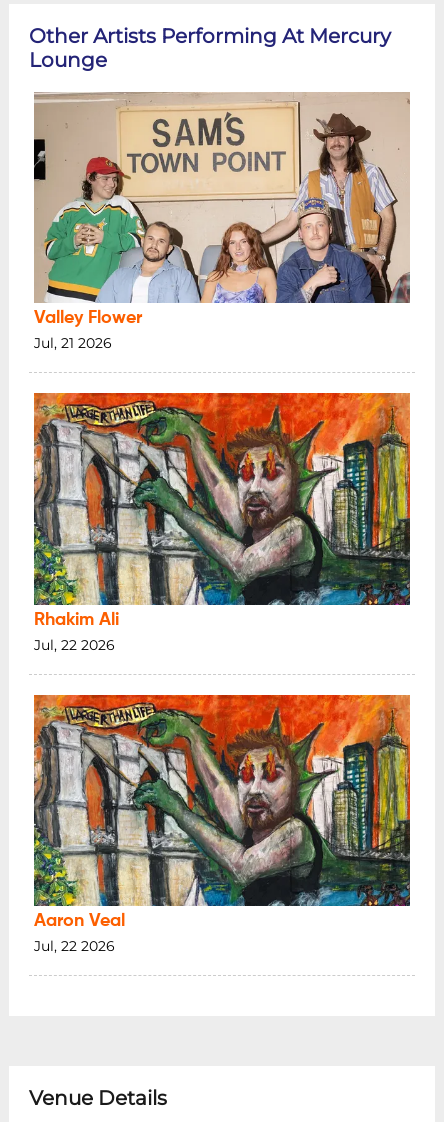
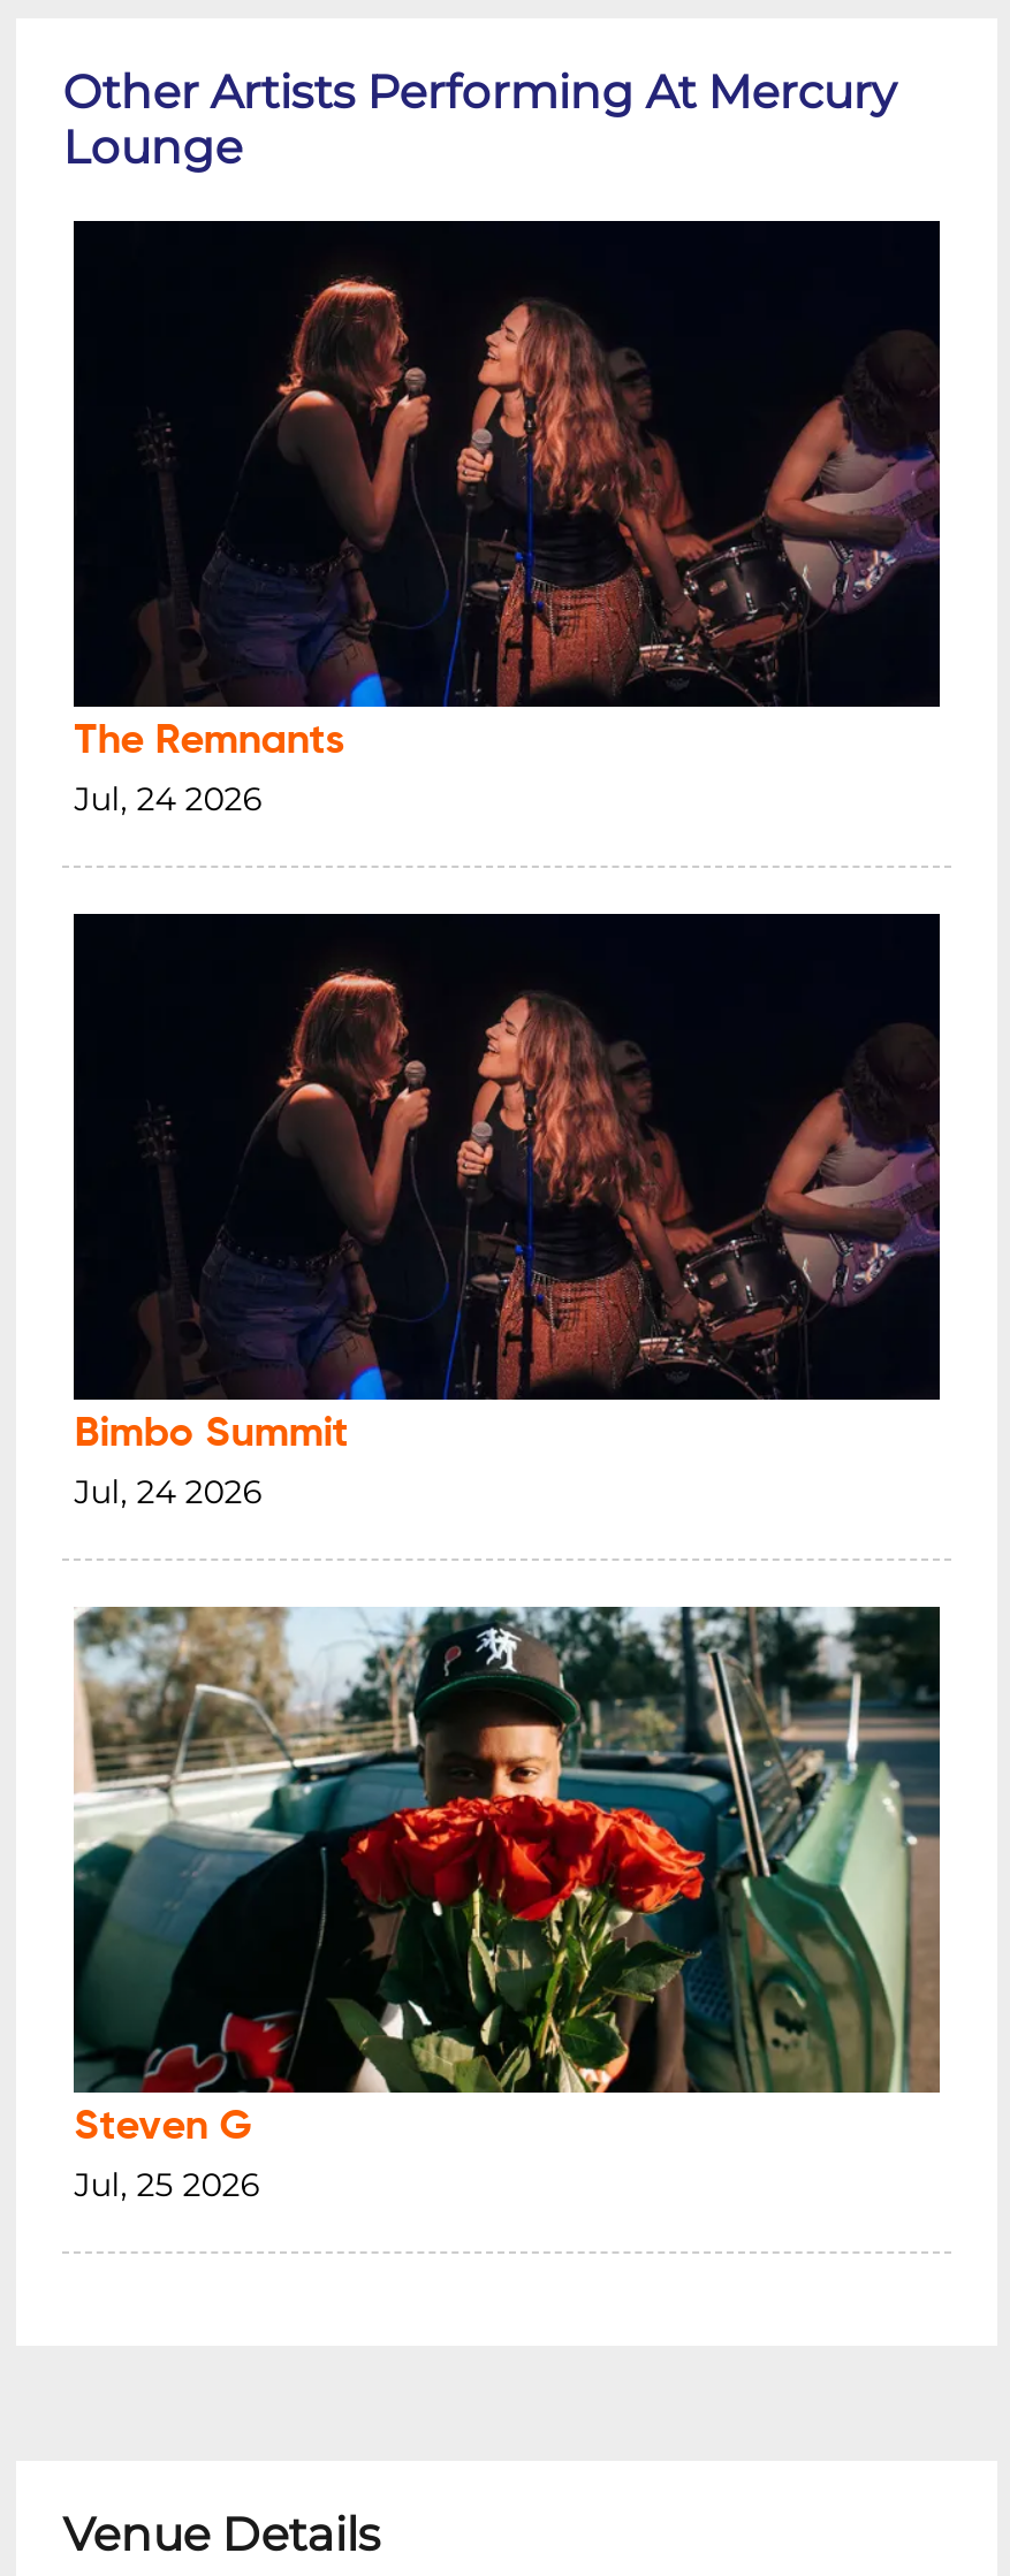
[33,92,411,352] [image] | Valley Flower | Jul, 21 2026 -> [71,219,942,820] [image] | The Remnants | Jul, 24 2026
[33,392,411,653] [image] | Rhakim Ali | Jul, 22 2026 -> [71,912,942,1512] [image] | Bimbo Summit | Jul, 24 2026
[33,694,411,955] [image] | Aaron Veal | Jul, 22 2026 -> [71,1605,942,2207] [image] | Steven G | Jul, 25 2026

